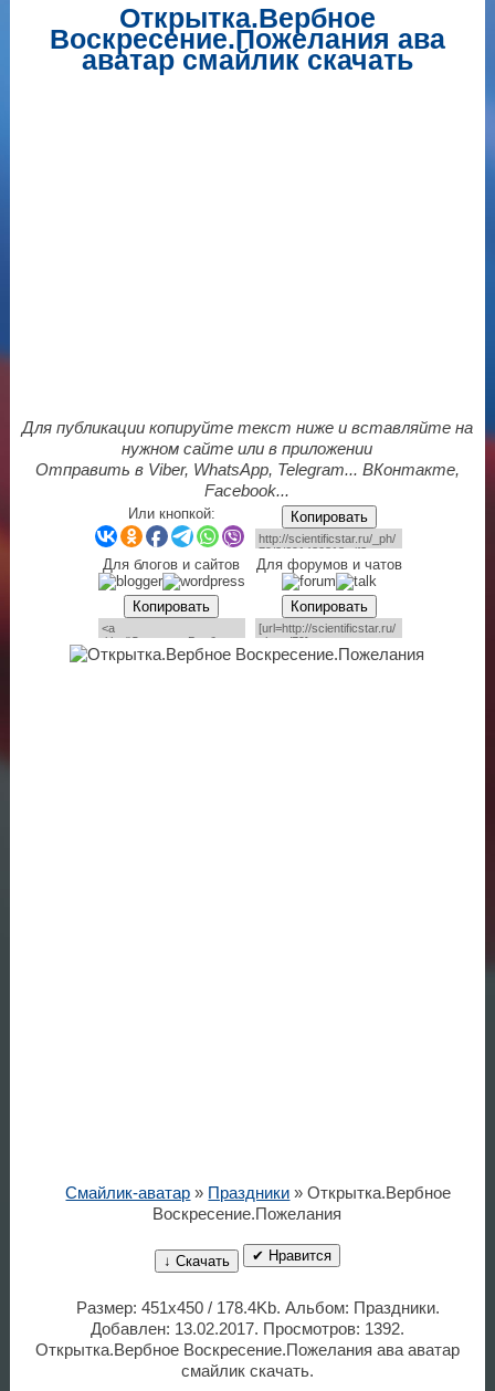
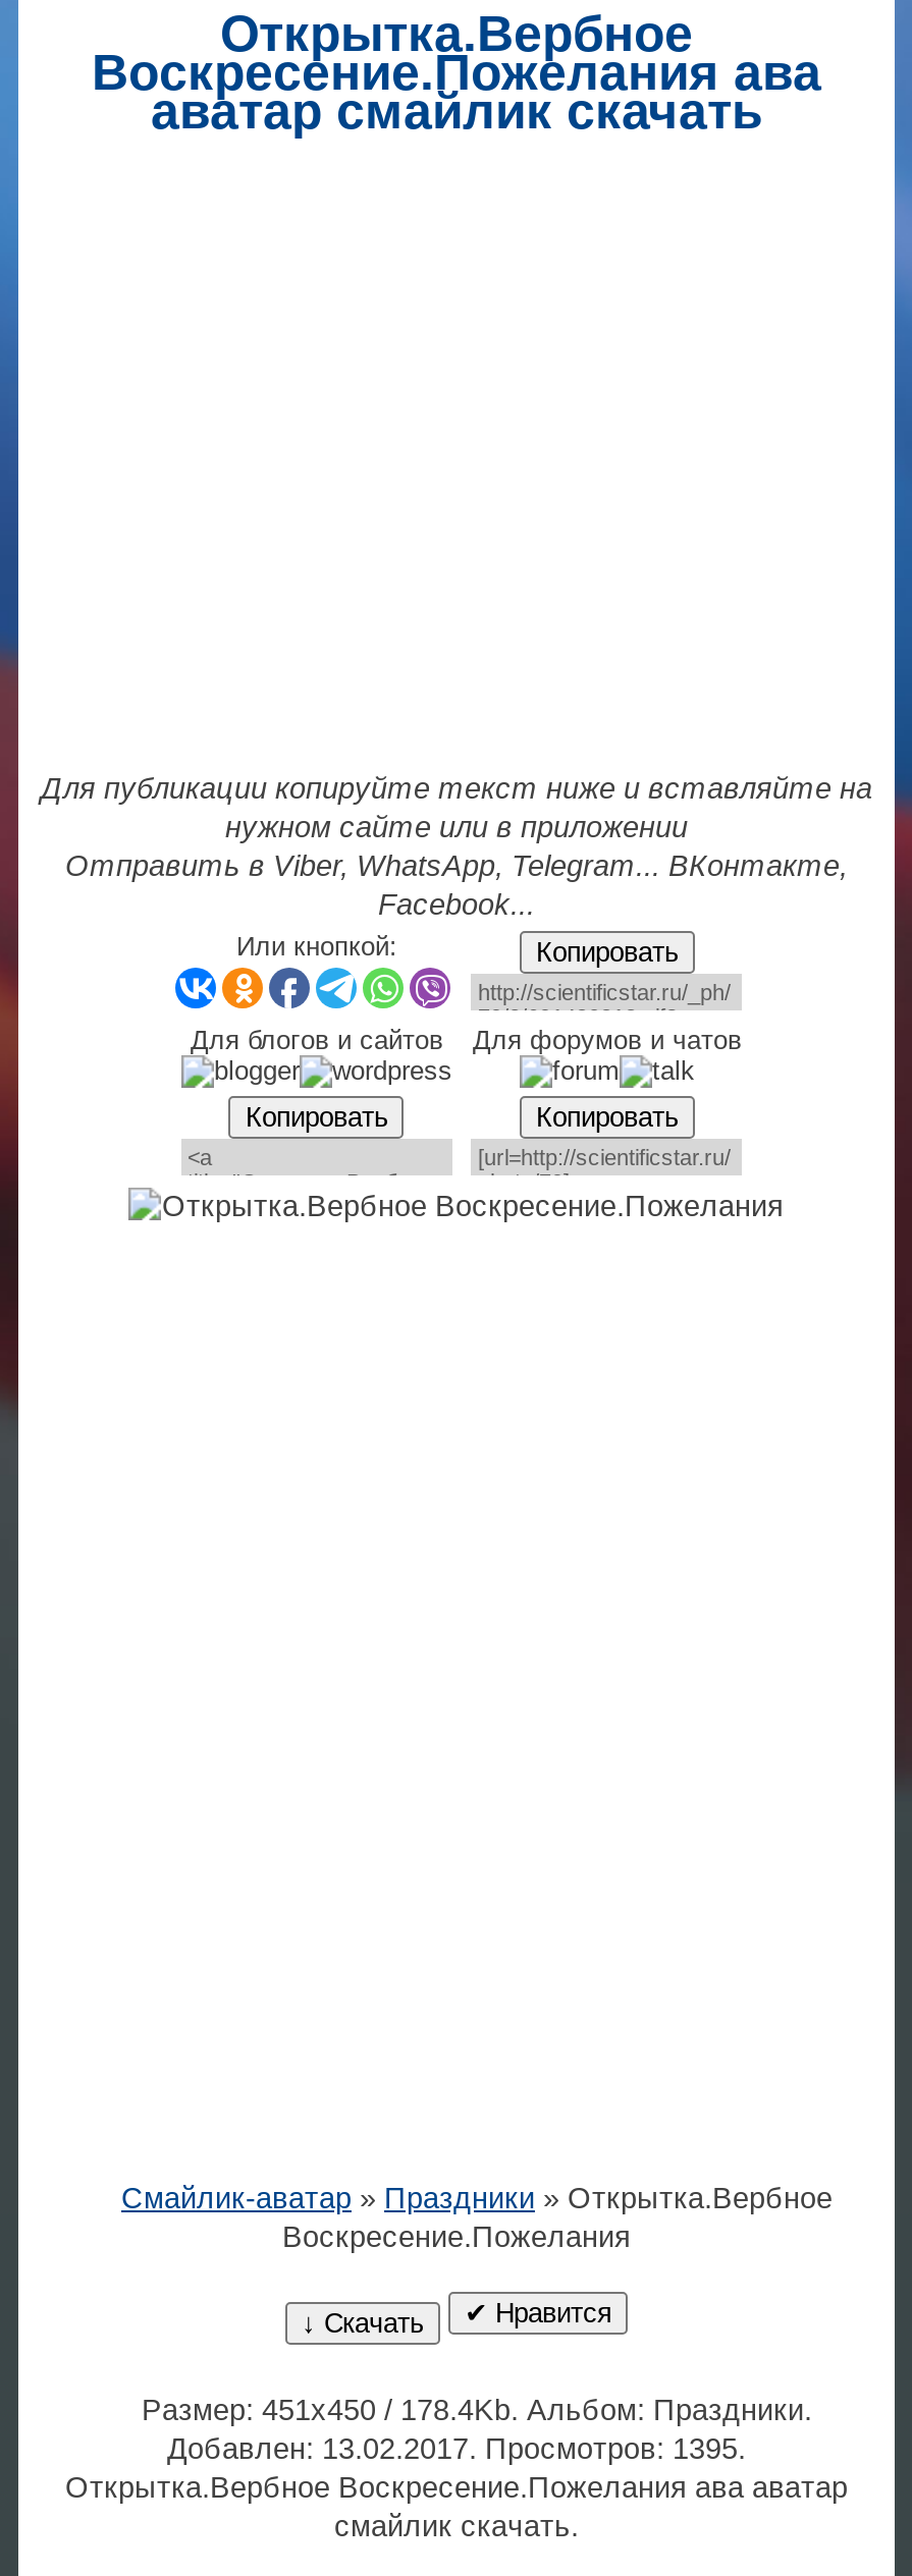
[91,1320,404,1338] Добавлен: 13.02.2017. Просмотров: 1392. -> [167,2432,746,2465] Добавлен: 13.02.2017. Просмотров: 1395.

